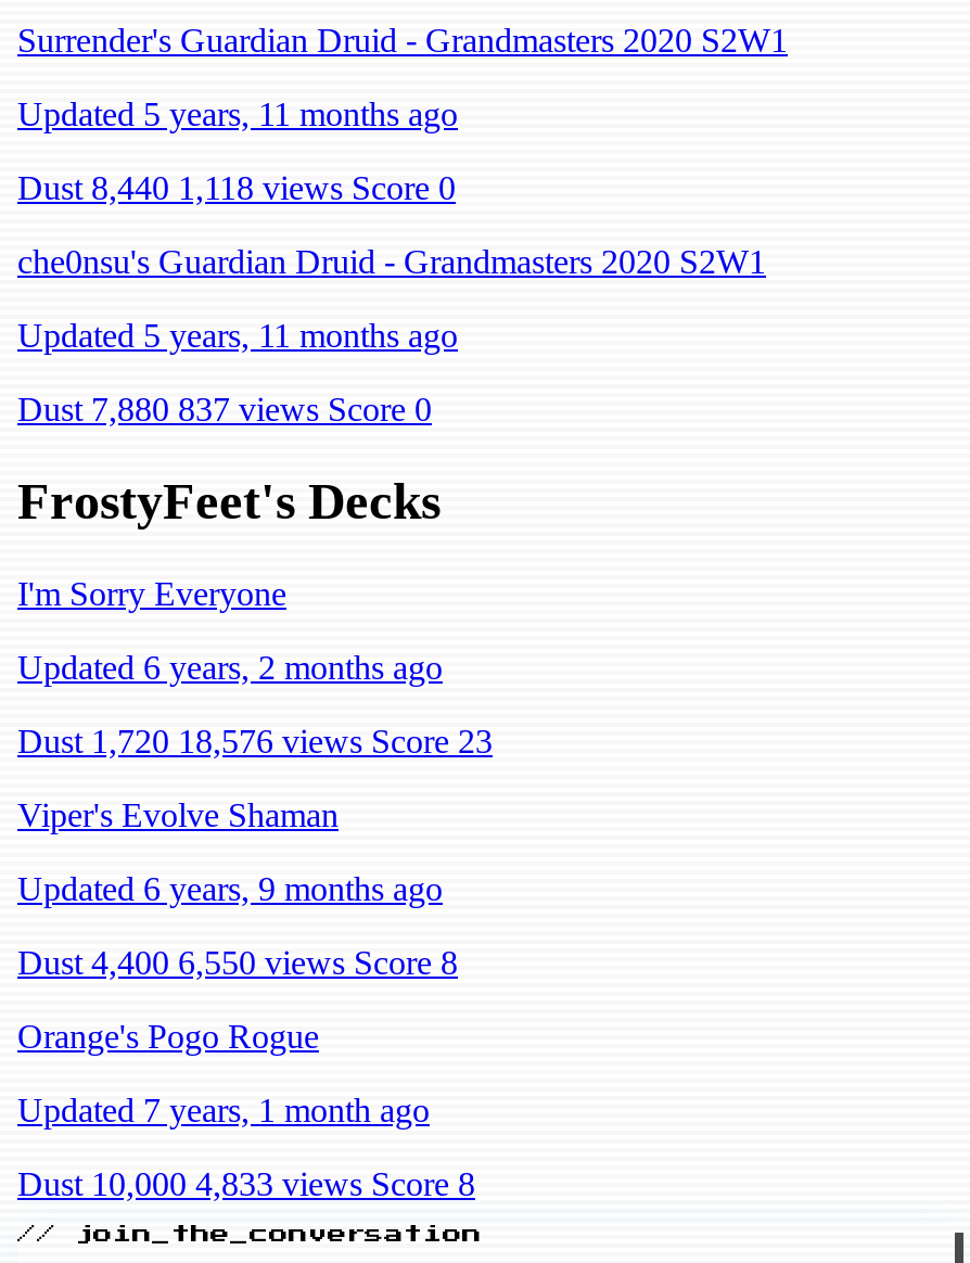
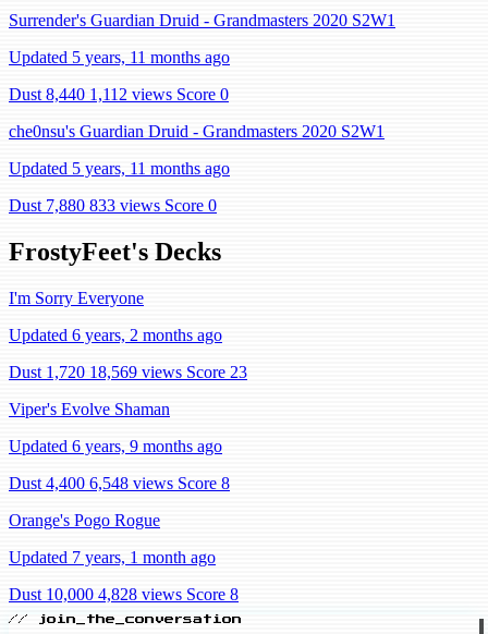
[17,169,456,206] Dust 8,440 1,118 views Score 0 -> [9,85,229,103] Dust 8,440 1,112 views Score 0
[17,391,432,428] Dust 7,880 837 views Score 0 -> [9,196,217,215] Dust 7,880 833 views Score 0
[17,722,493,759] Dust 1,720 18,576 views Score 23 -> [9,363,247,381] Dust 1,720 18,569 views Score 23
[17,944,458,980] Dust 4,400 6,550 views Score 8 -> [9,474,230,492] Dust 4,400 6,548 views Score 8
[17,1165,475,1202] Dust 10,000 4,833 views Score 8 -> [9,585,239,603] Dust 10,000 4,828 views Score 8

